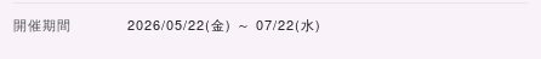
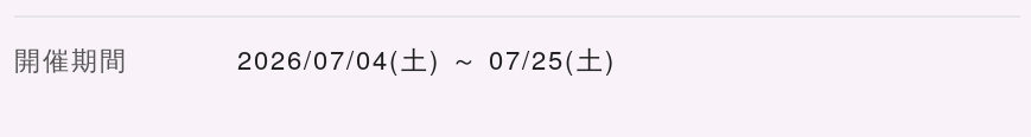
[127,15,321,34] 2026/05/22(金) ～ 07/22(水) -> [237,40,617,78] 2026/07/04(土) ～ 07/25(土)

